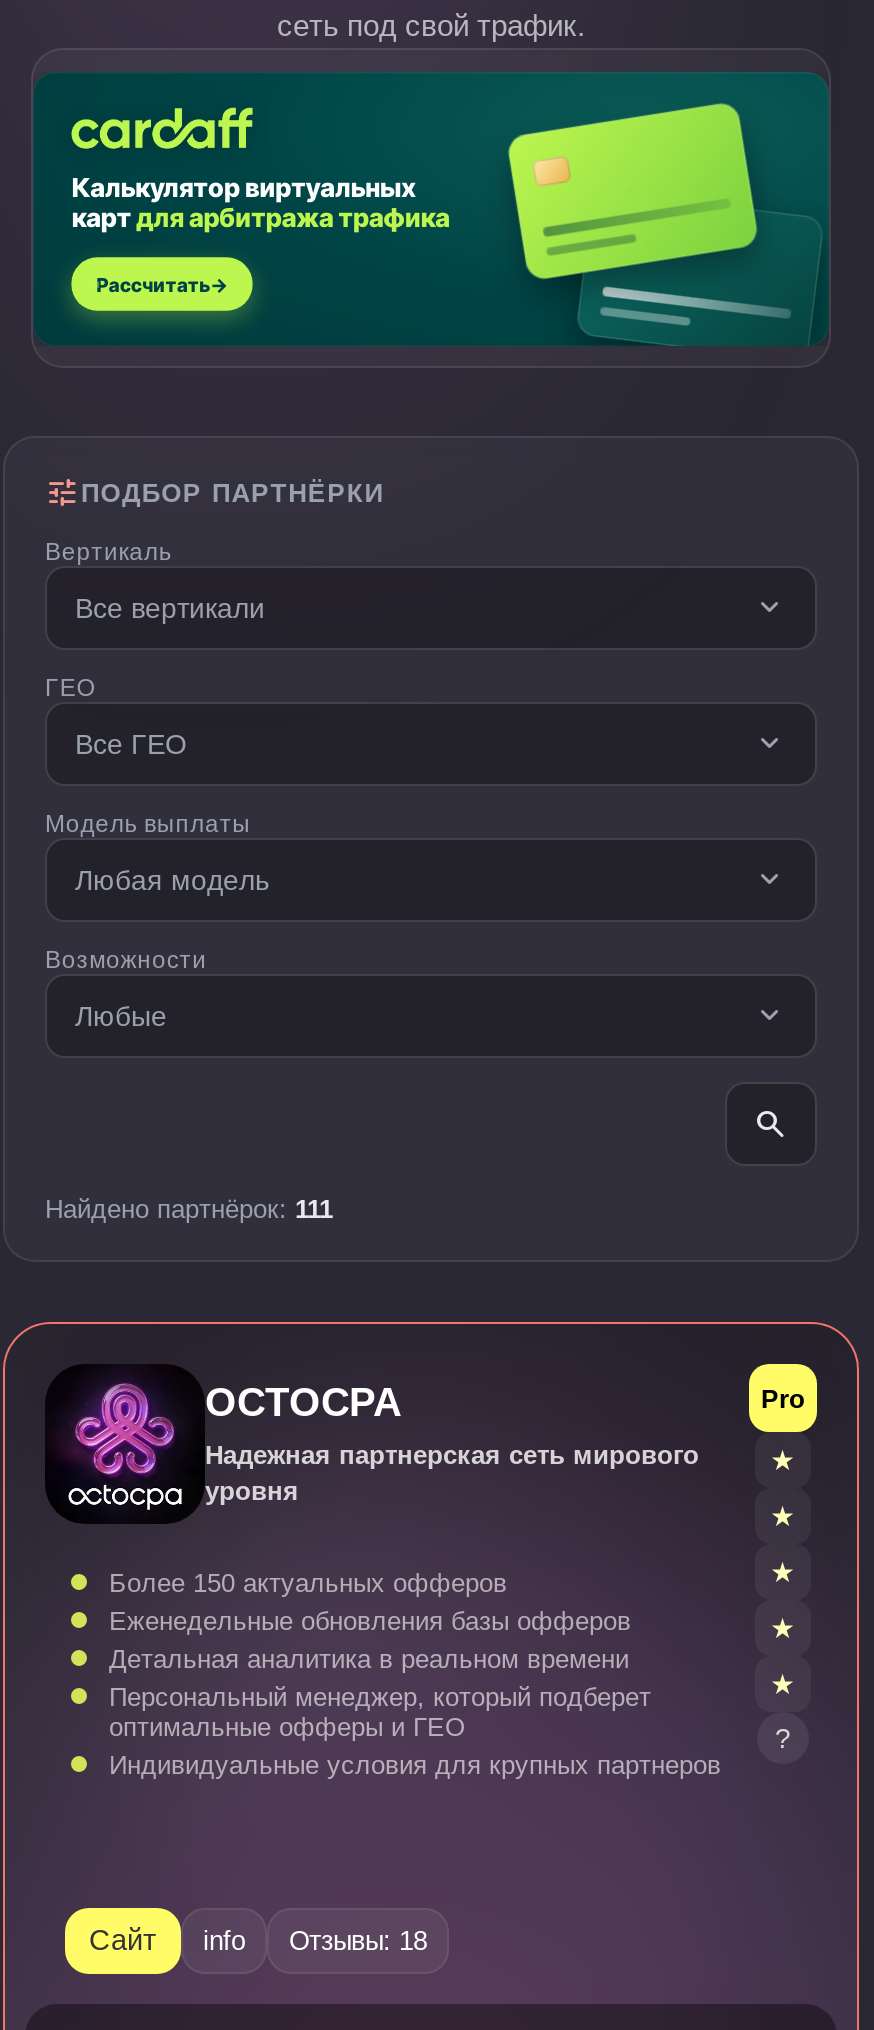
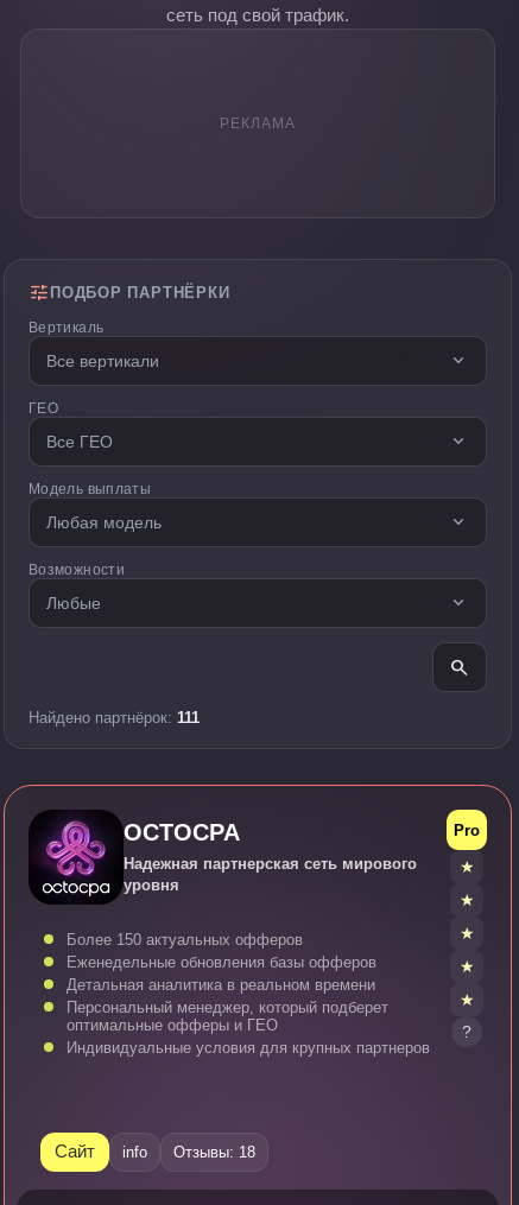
none -> [220,115,296,132] РЕКЛАМА
[33,72,827,346] [image] -> none

